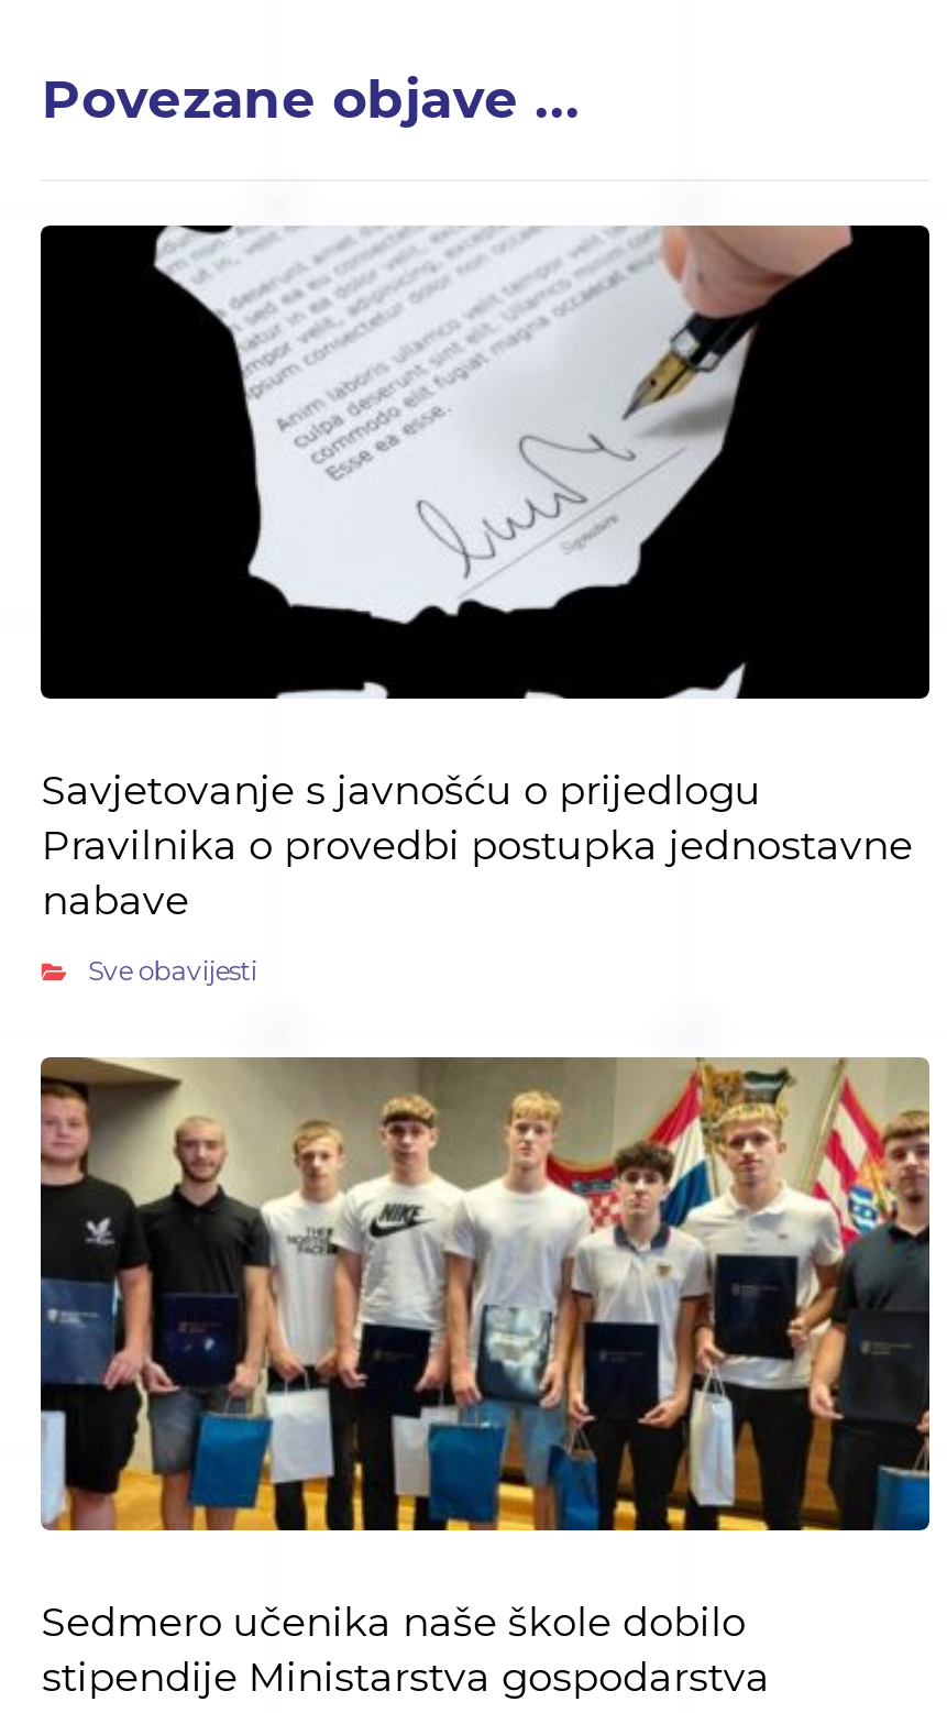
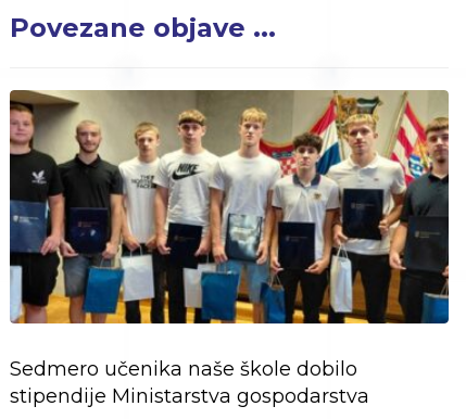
[38,224,932,987] [image] | Savjetovanje s javnošću o prijedlogu | Pravilnika o provedbi postupka jednostavne | nabave | Sve obavijesti -> none

